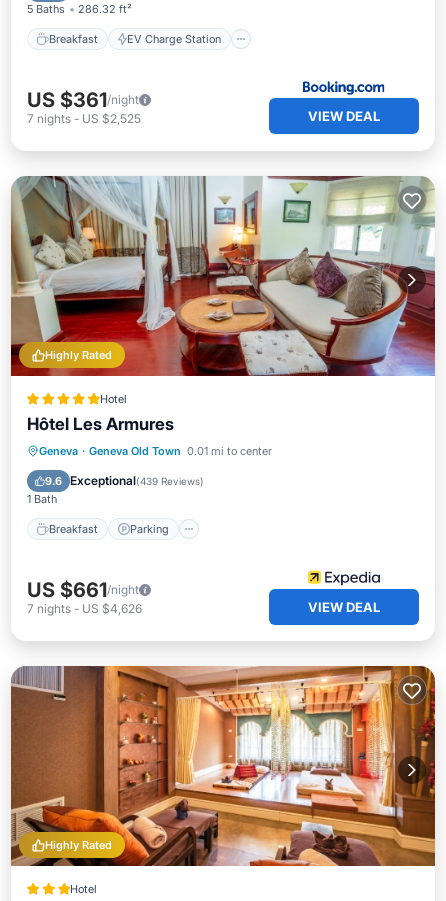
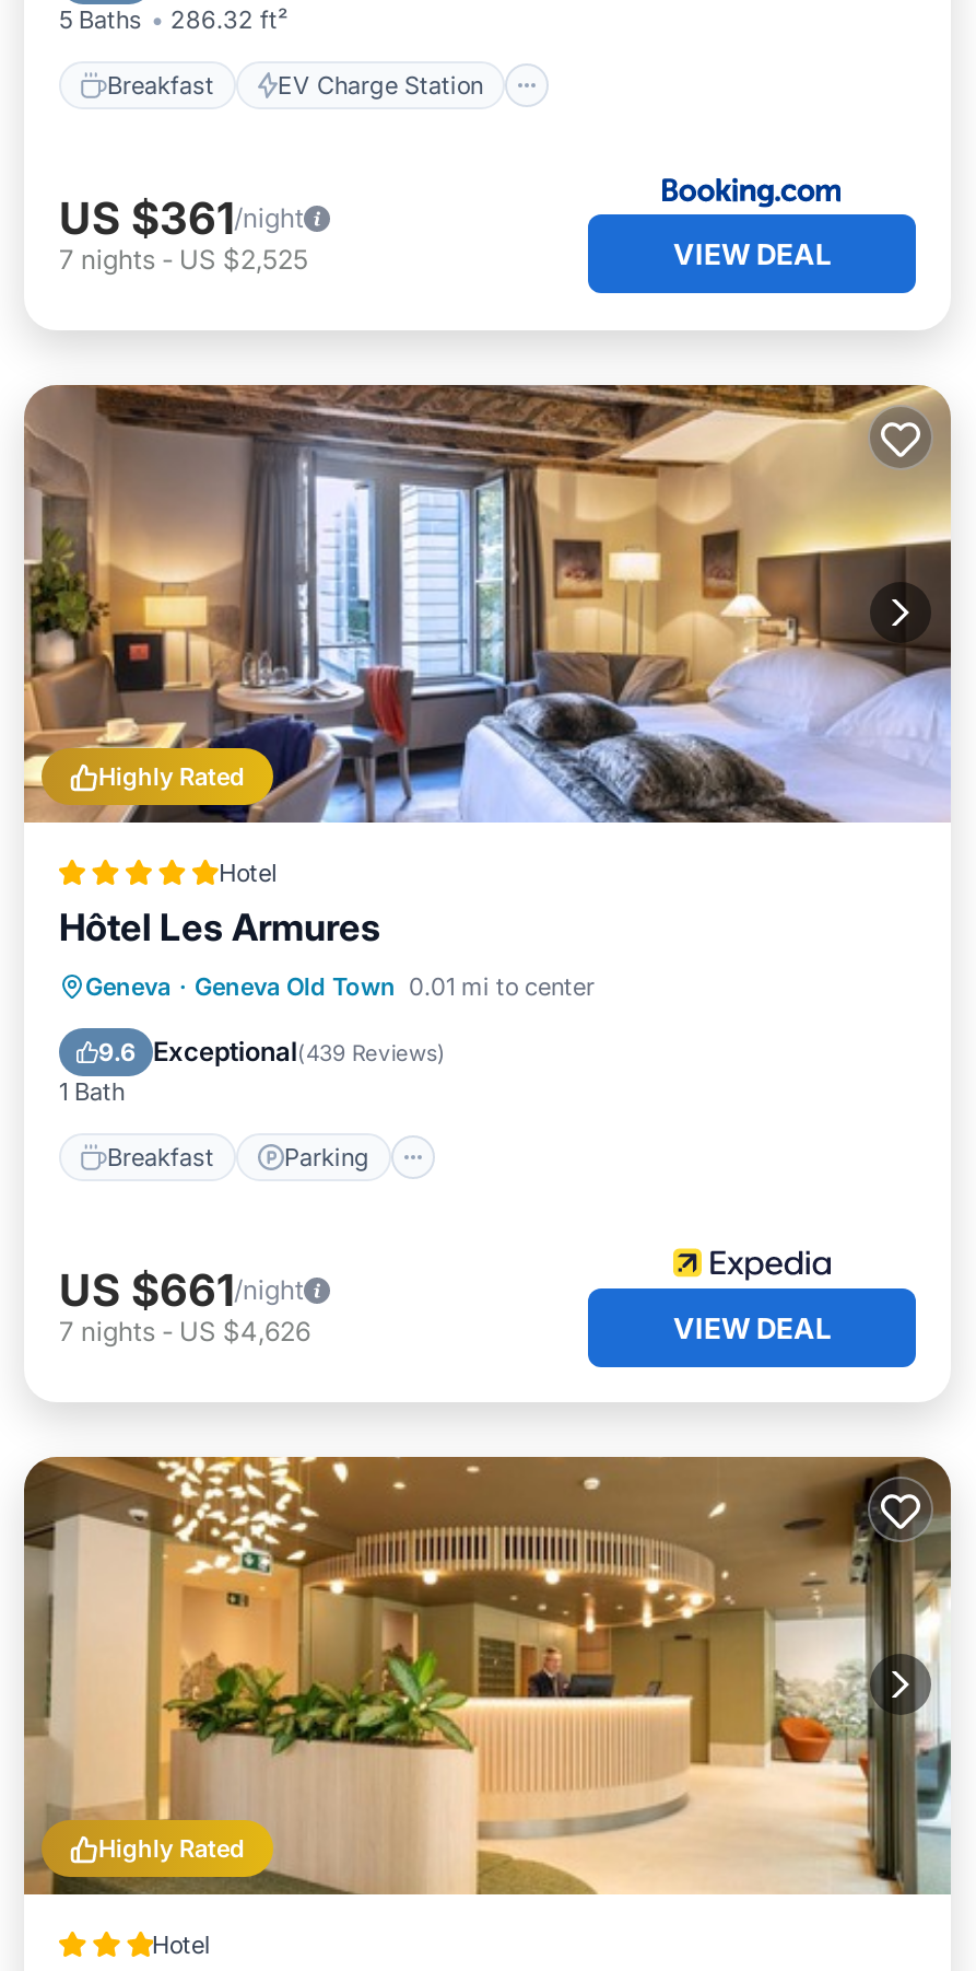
[10,176,436,377] [image] -> [22,383,953,825] [image]
[11,665,436,867] [image] -> [24,1455,953,1897] [image]

